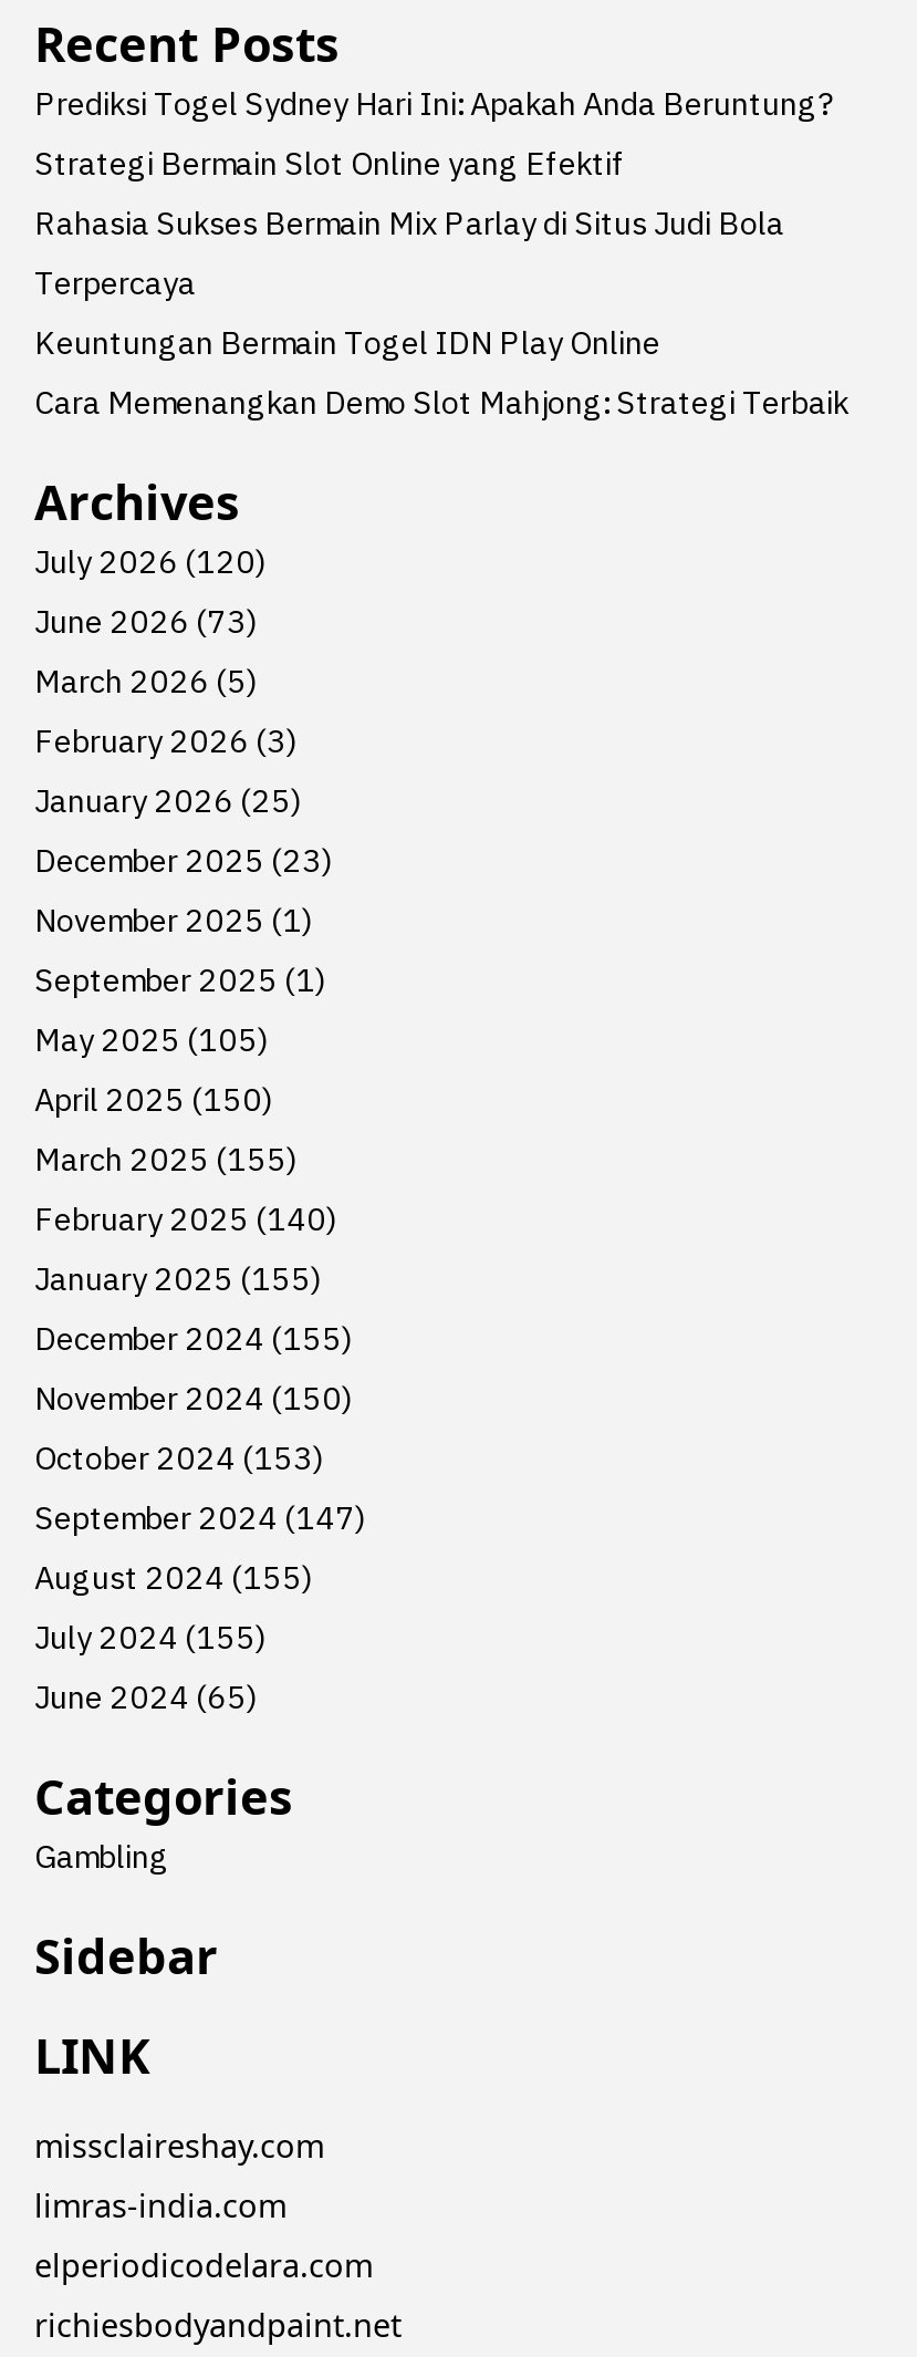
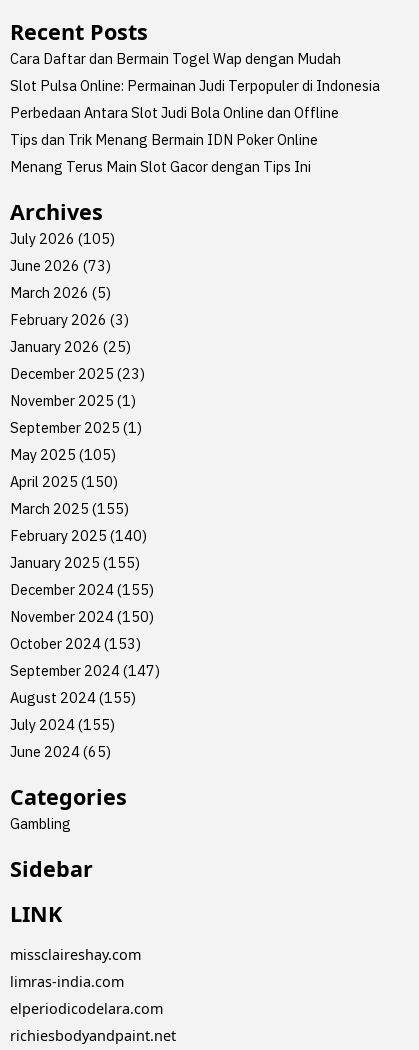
[34,83,848,424] Prediksi Togel Sydney Hari Ini: Apakah Anda Beruntung? | Strategi Bermain Slot Online yang Efektif | Rahasia Sukses Bermain Mix Parlay di Situs Judi Bola | Terpercaya | Keuntungan Bermain Togel IDN Play Online | Cara Memenangkan Demo Slot Mahjong: Strategi Terbaik -> [10,49,380,176] Cara Daftar dan Bermain Togel Wap dengan Mudah | Slot Pulsa Online: Permainan Judi Terpopuler di Indonesia | Perbedaan Antara Slot Judi Bola Online dan Offline | Tips dan Trik Menang Bermain IDN Poker Online | Menang Terus Main Slot Gacor dengan Tips Ini
[34,541,267,583] July 2026 (120) -> [10,229,115,248] July 2026 (105)

